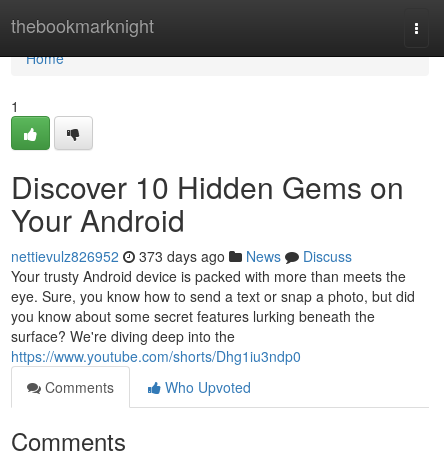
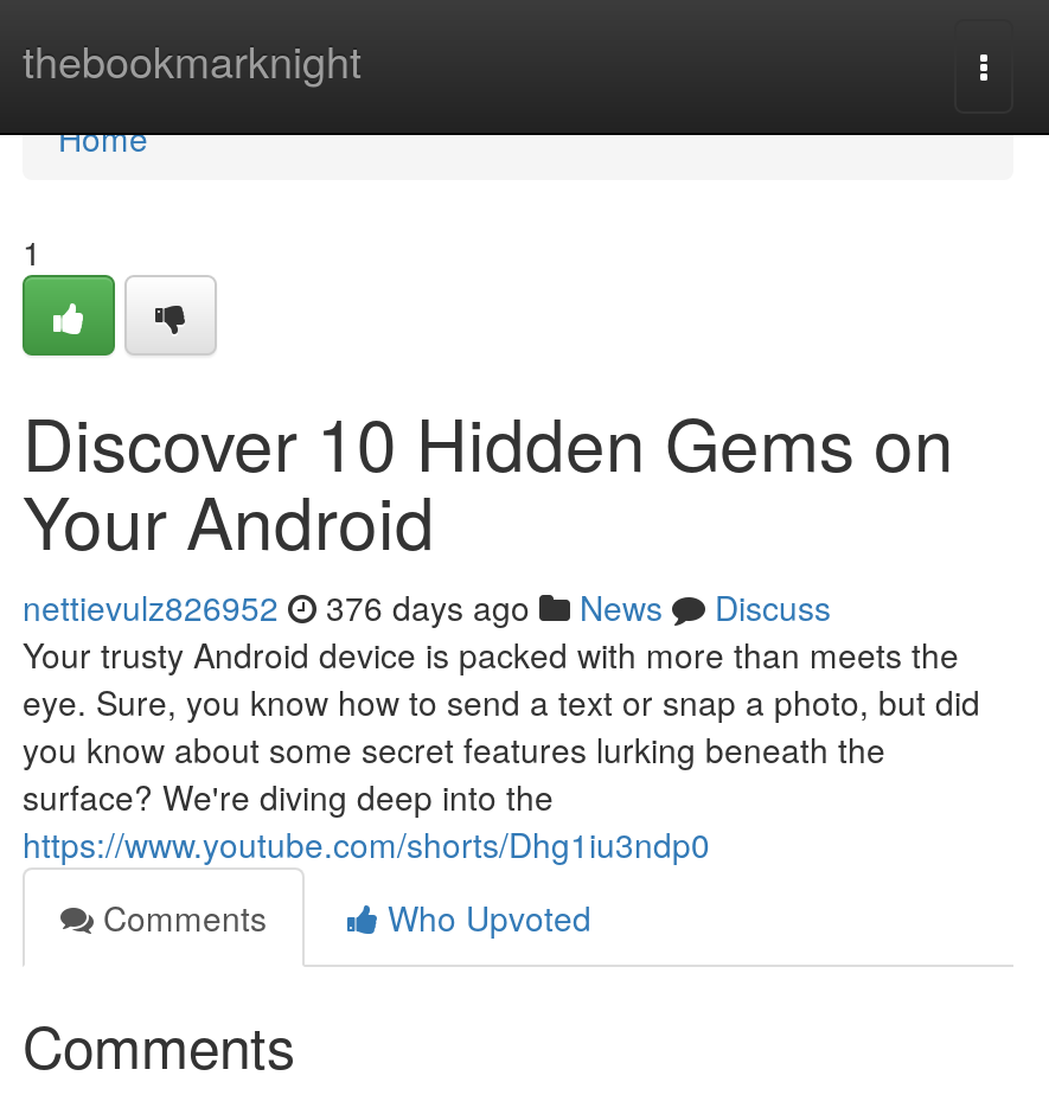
[11,246,352,266] nettievulz826952 373 days ago News Discuss -> [23,583,831,630] nettievulz826952 376 days ago News Discuss

